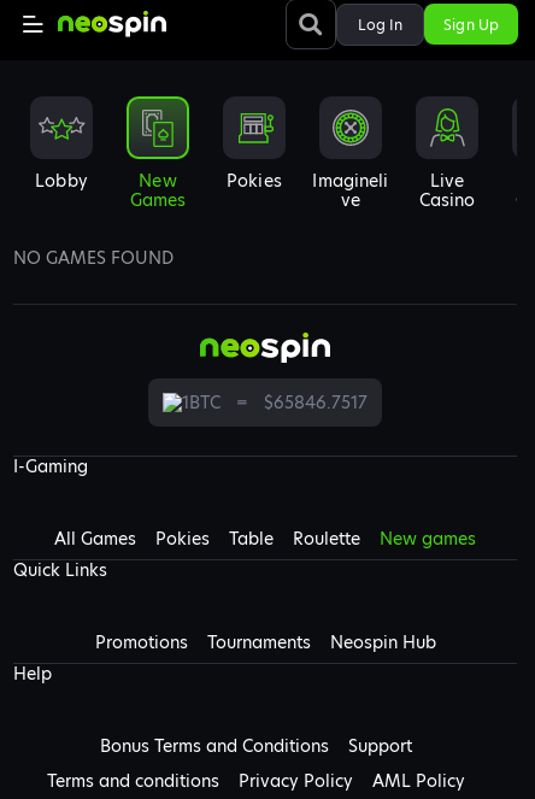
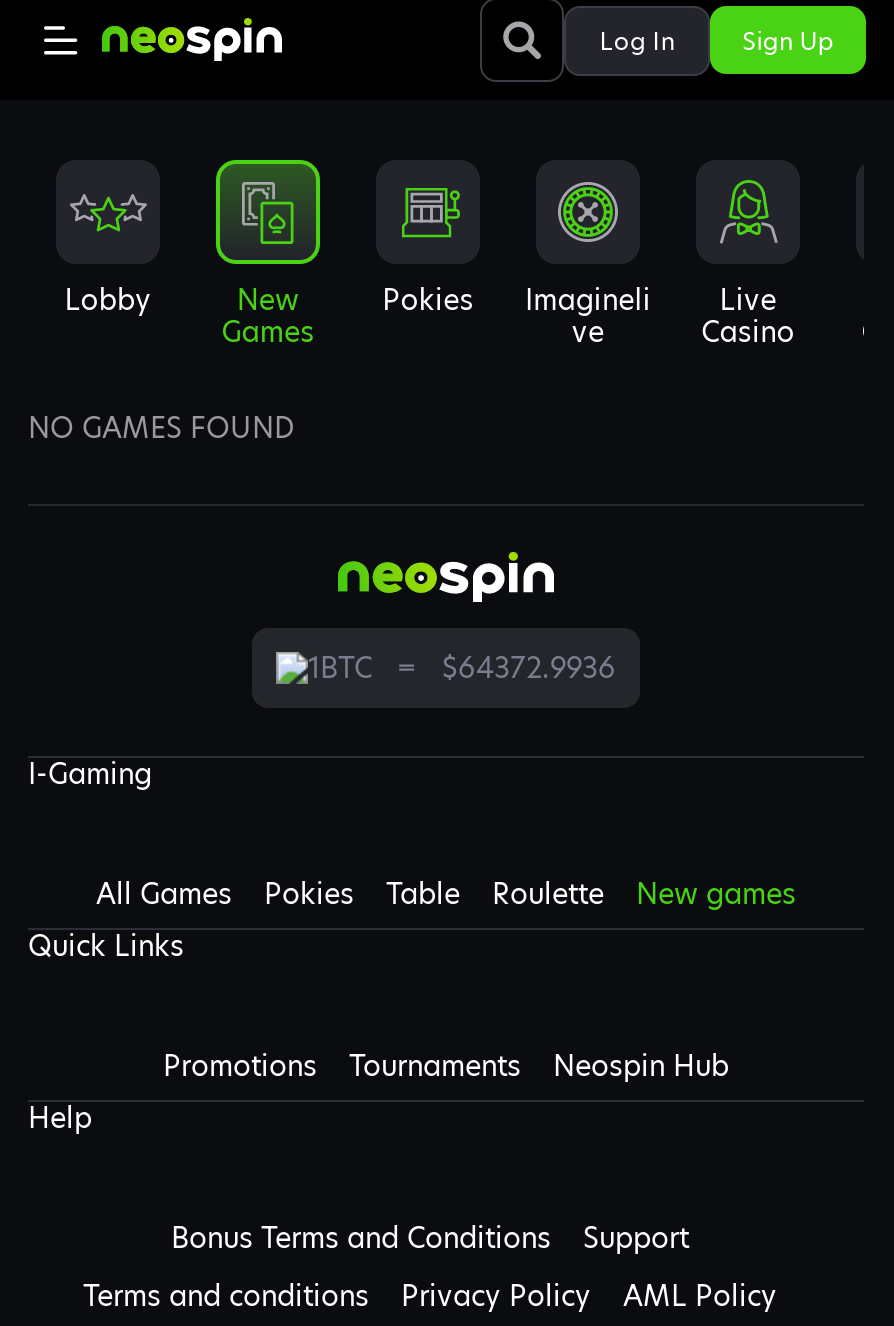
[264,390,368,415] $65846.7517 -> [442,648,616,688] $64372.9936

